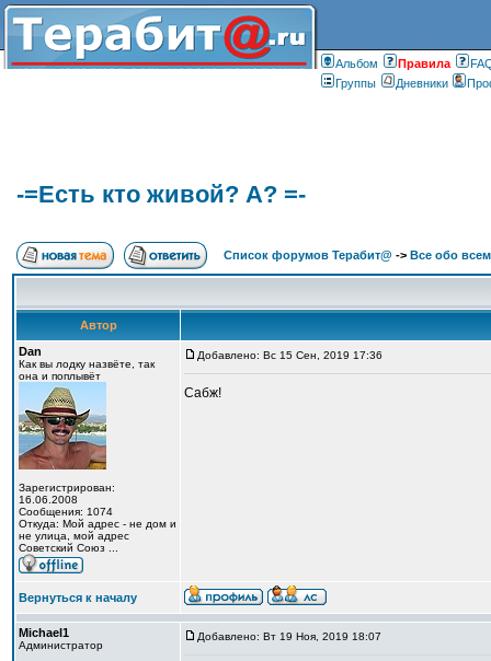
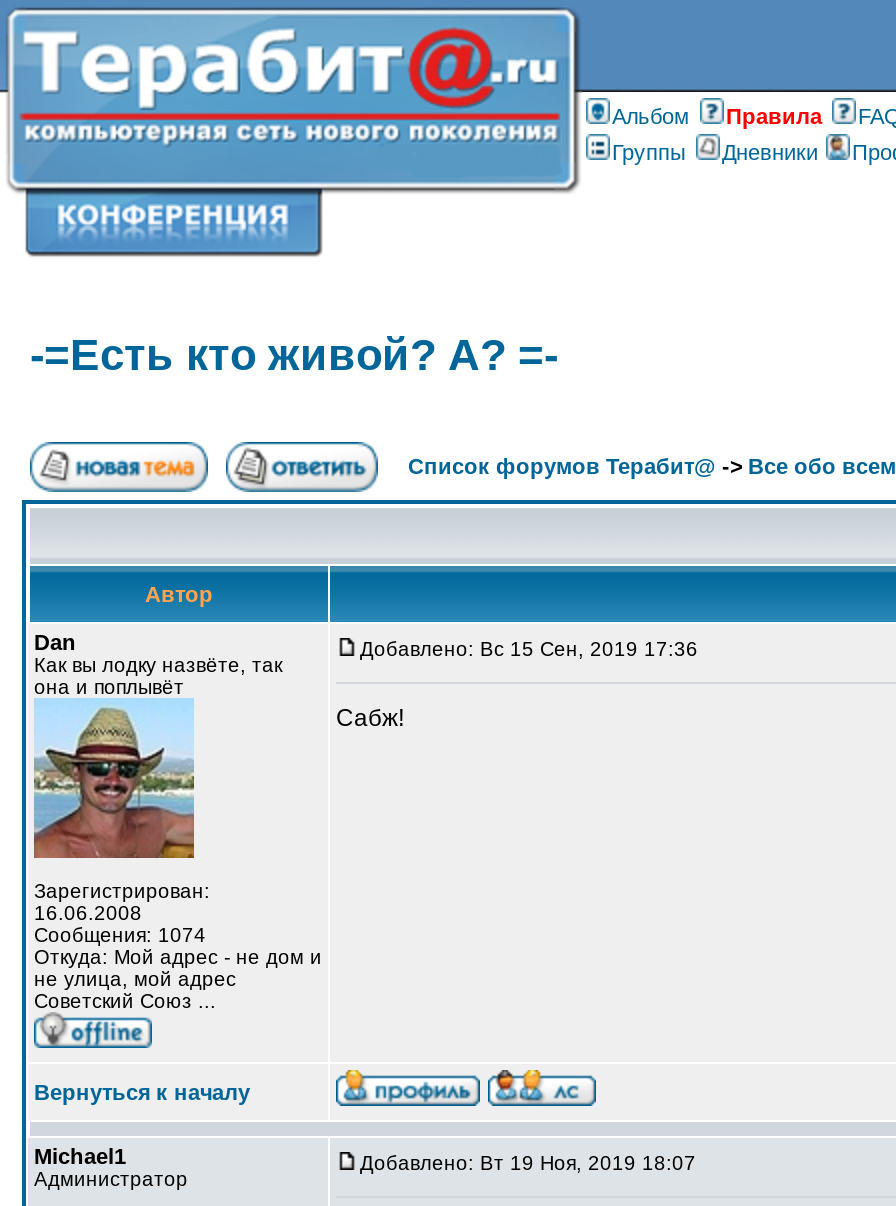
none -> [6,126,580,258] [image]

